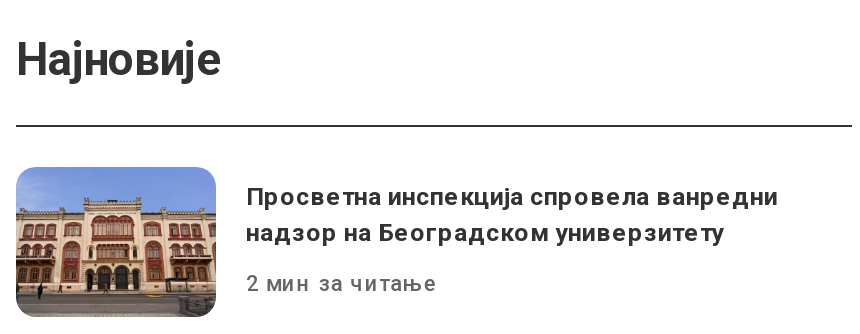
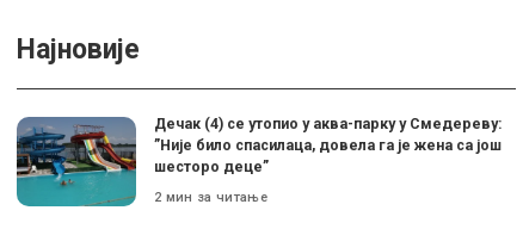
[14,165,778,319] [image] | Просветна инспекција спровела ванредни | надзор на Београдском универзитету -> [16,115,503,217] [image] | Дечак (4) се утопио у аква-парку у Смедереву: | ”Није било спасилаца, довела га је жена са још | шесторо деце”

